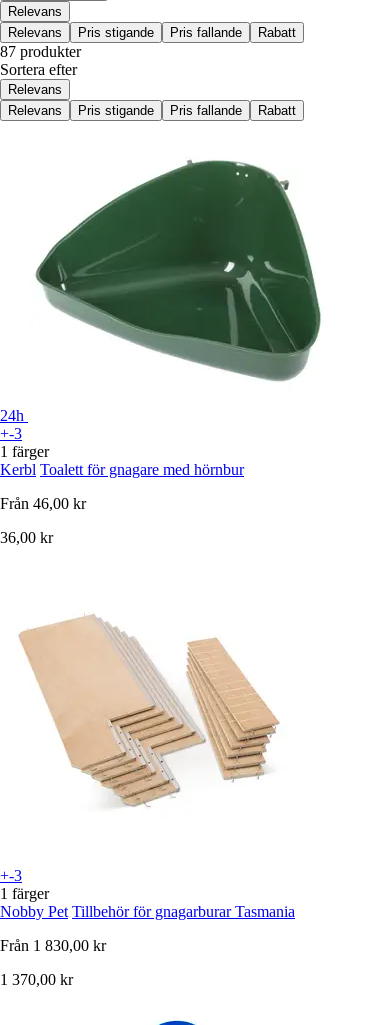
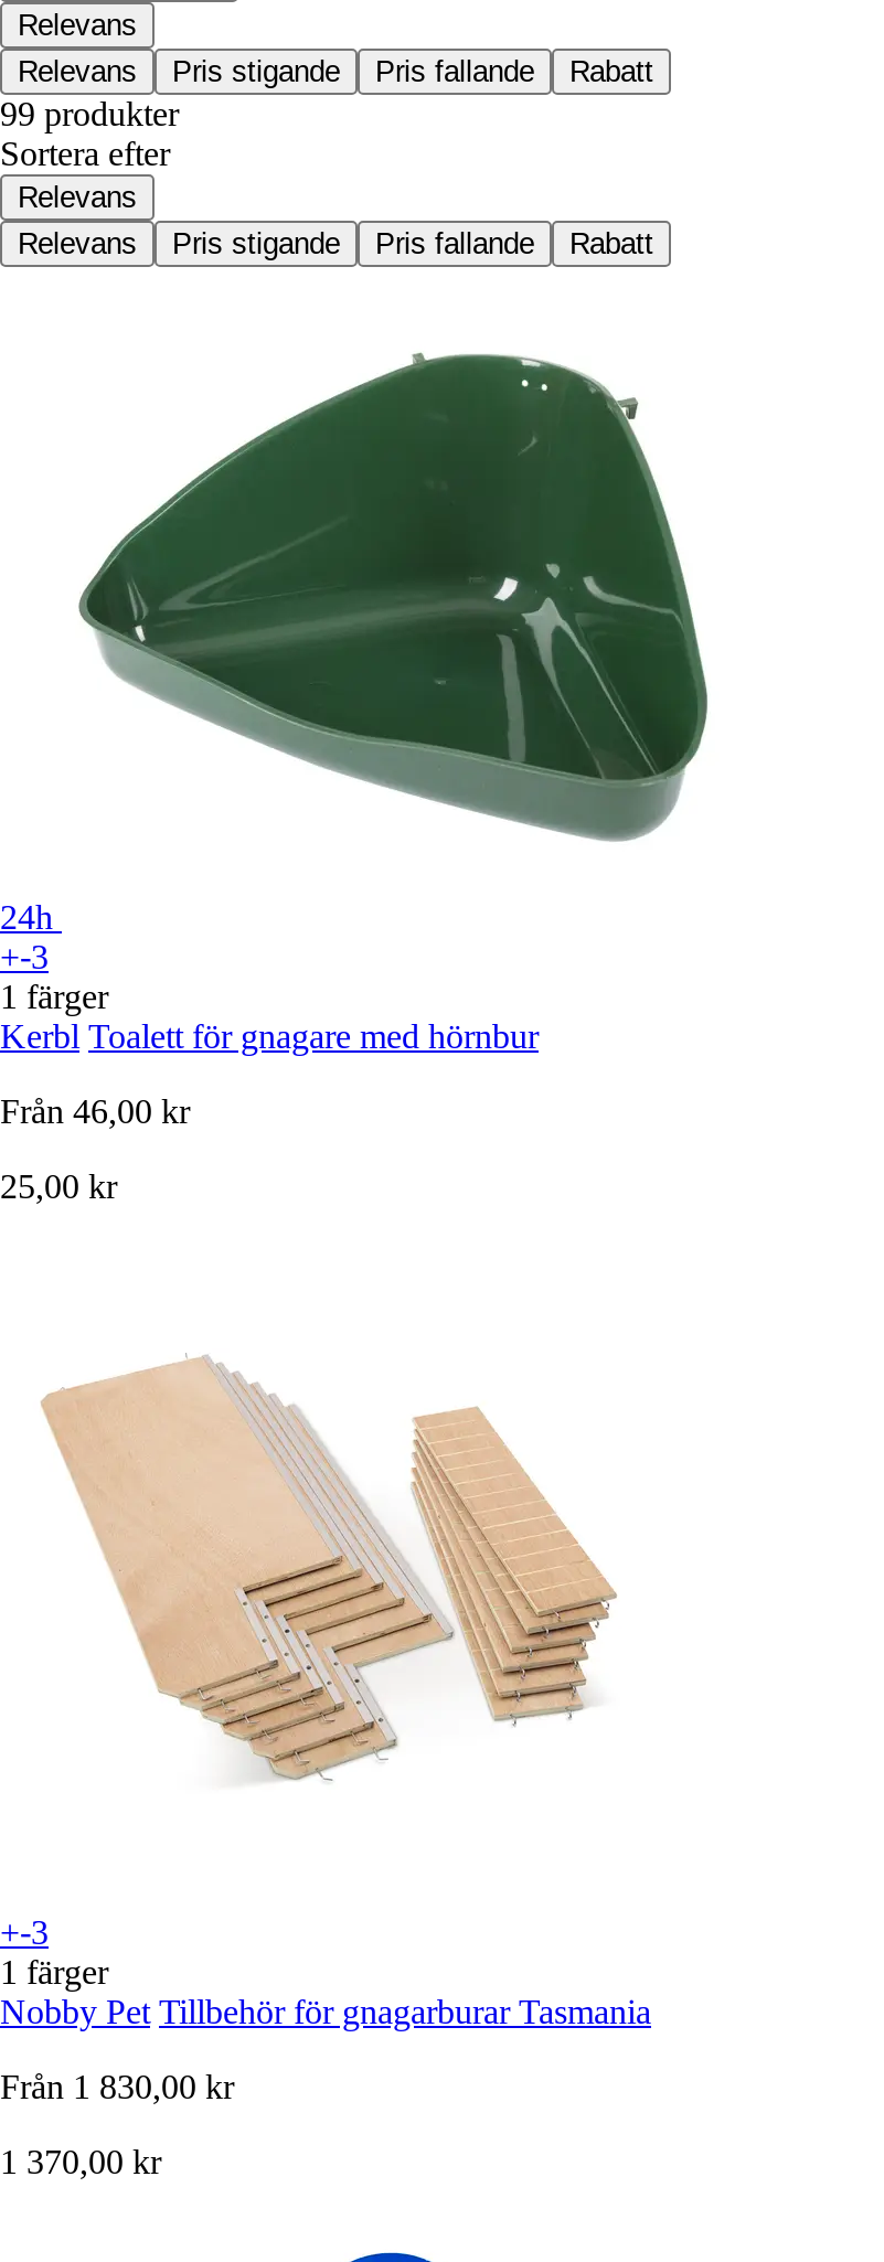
[0,43,81,60] 87 produkter -> [0,96,179,133] 99 produkter
[0,529,53,546] 36,00 kr -> [0,1168,117,1206] 25,00 kr

